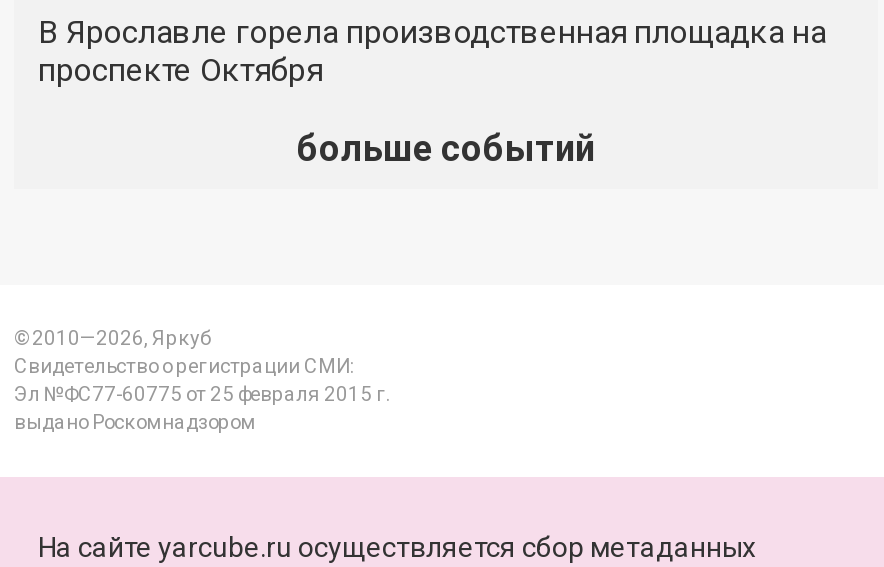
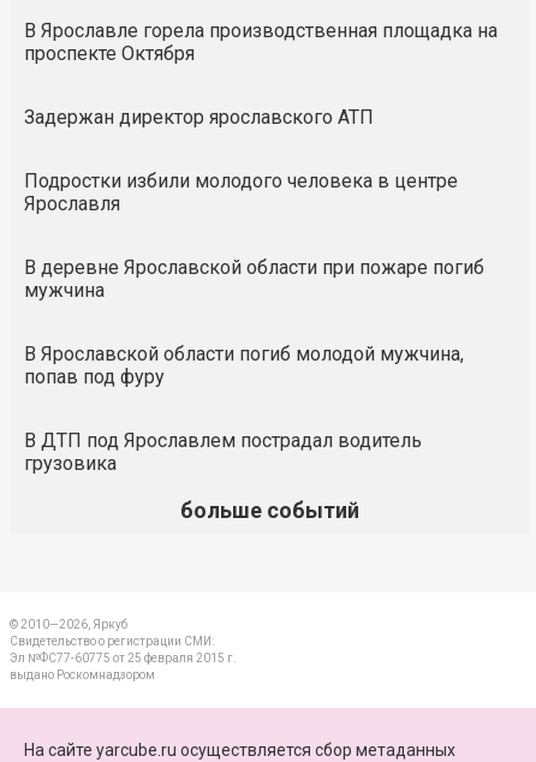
none -> [24,106,484,475] Задержан директор ярославского АТП | Подростки избили молодого человека в центре | Ярославля | В деревне Ярославской области при пожаре погиб | мужчина | В Ярославской области погиб молодой мужчина, | попав под фуру | В ДТП под Ярославлем пострадал водитель | грузовика

